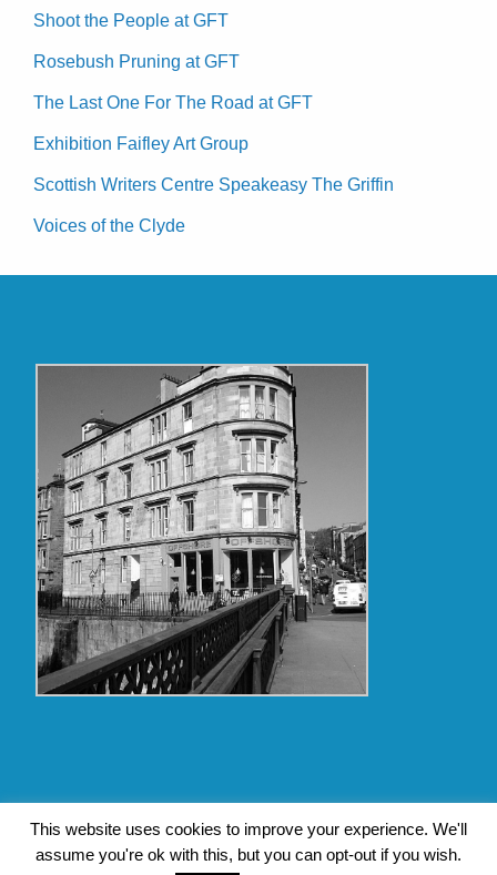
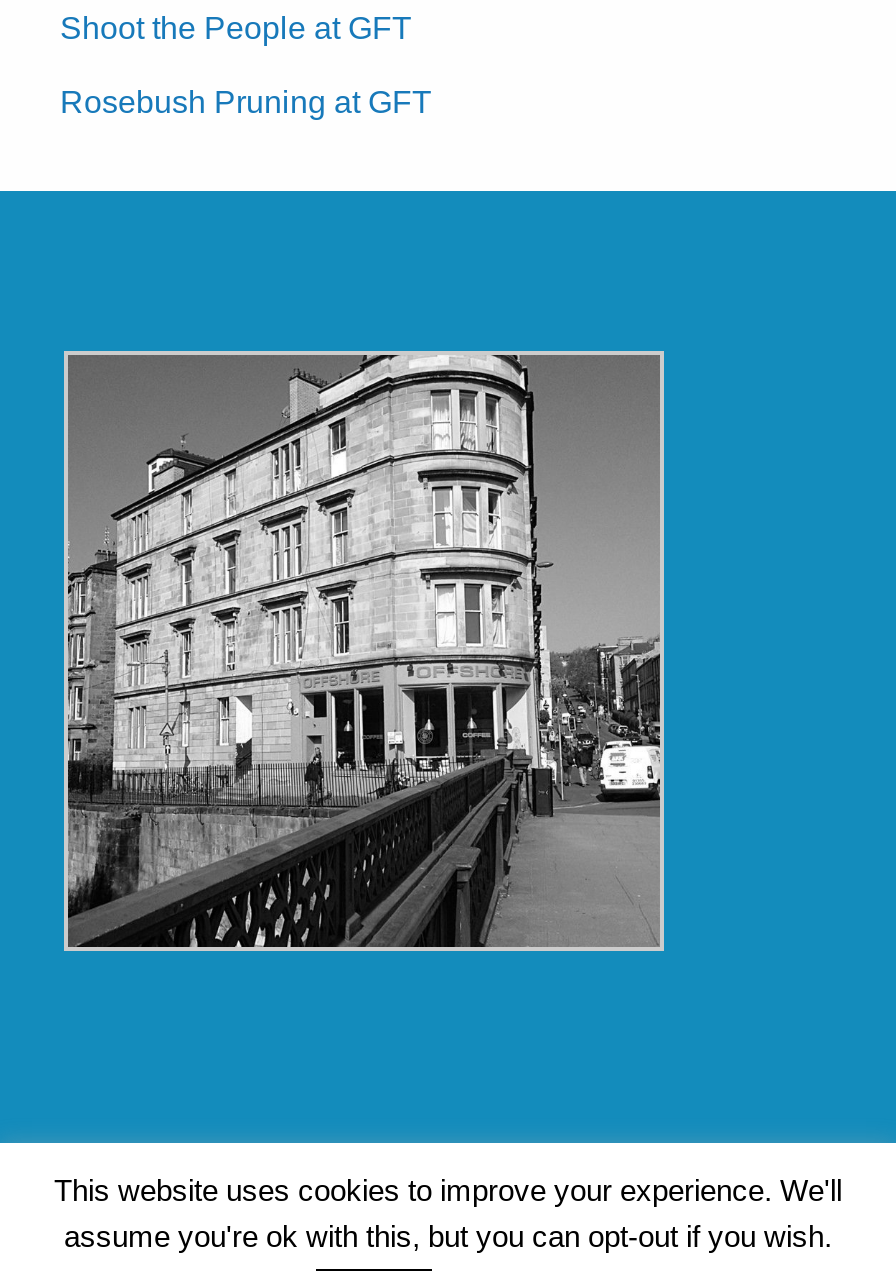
[33,94,394,236] The Last One For The Road at GFT | Exhibition Faifley Art Group | Scottish Writers Centre Speakeasy The Griffin | Voices of the Clyde -> none

